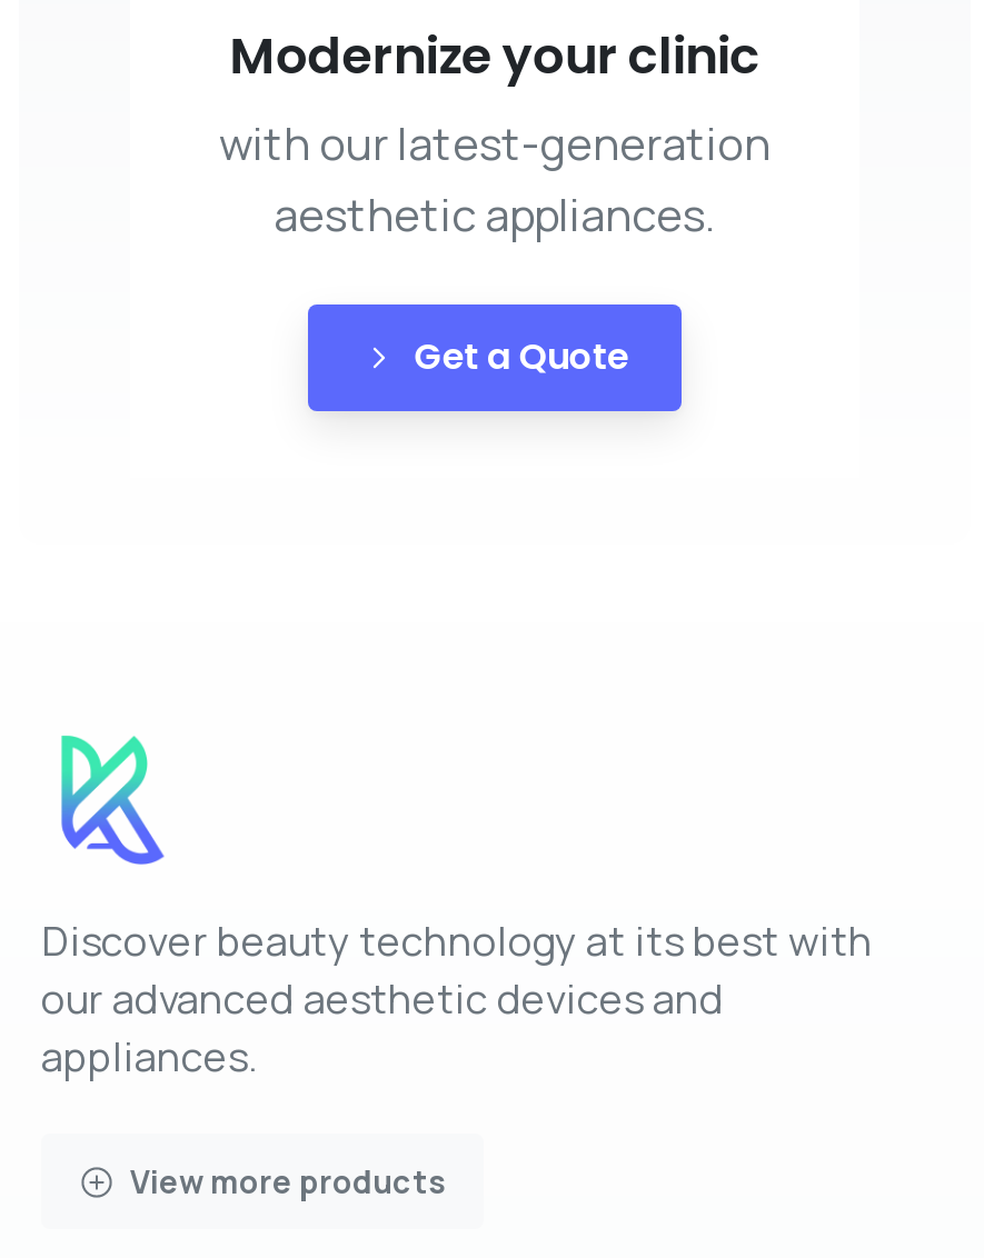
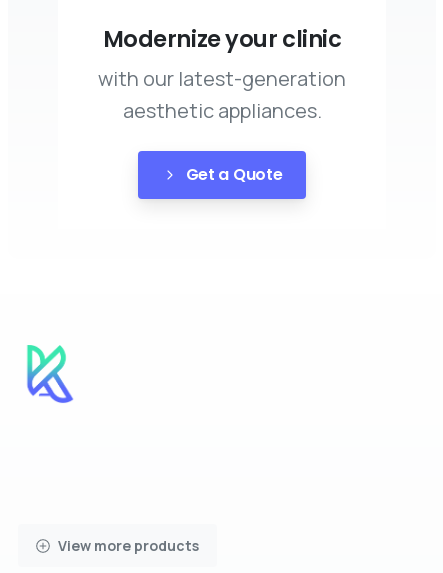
[41,914,873,1083] Discover beauty technology at its best with | our advanced aesthetic devices and | appliances. -> none

